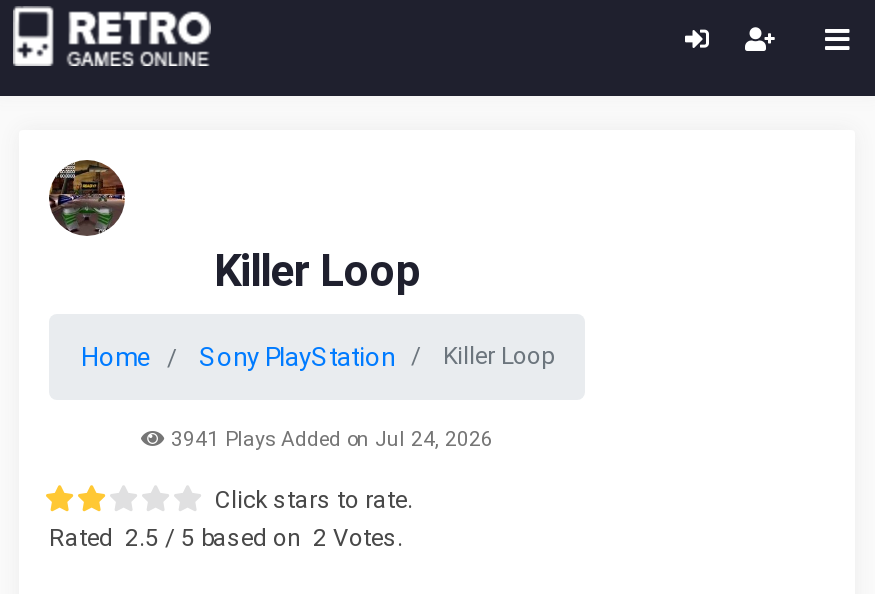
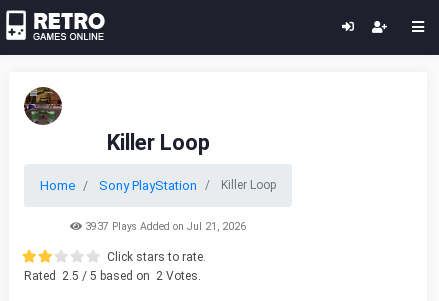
[165,426,493,452] 3941 Plays Added on Jul 24, 2026 -> [82,220,246,233] 3937 Plays Added on Jul 21, 2026

